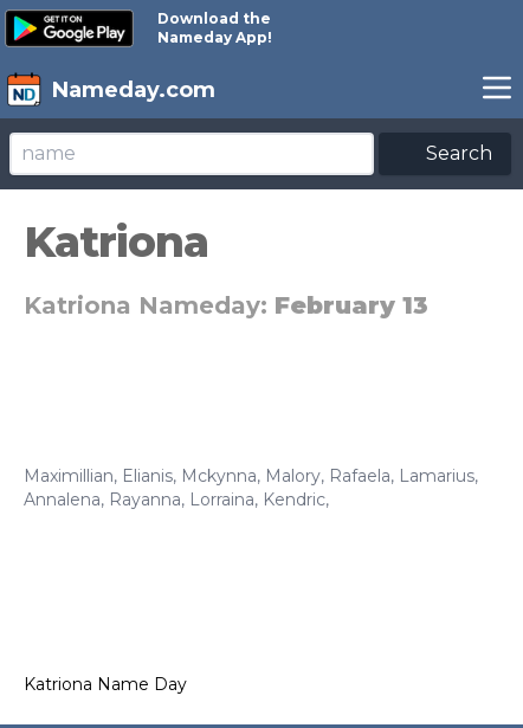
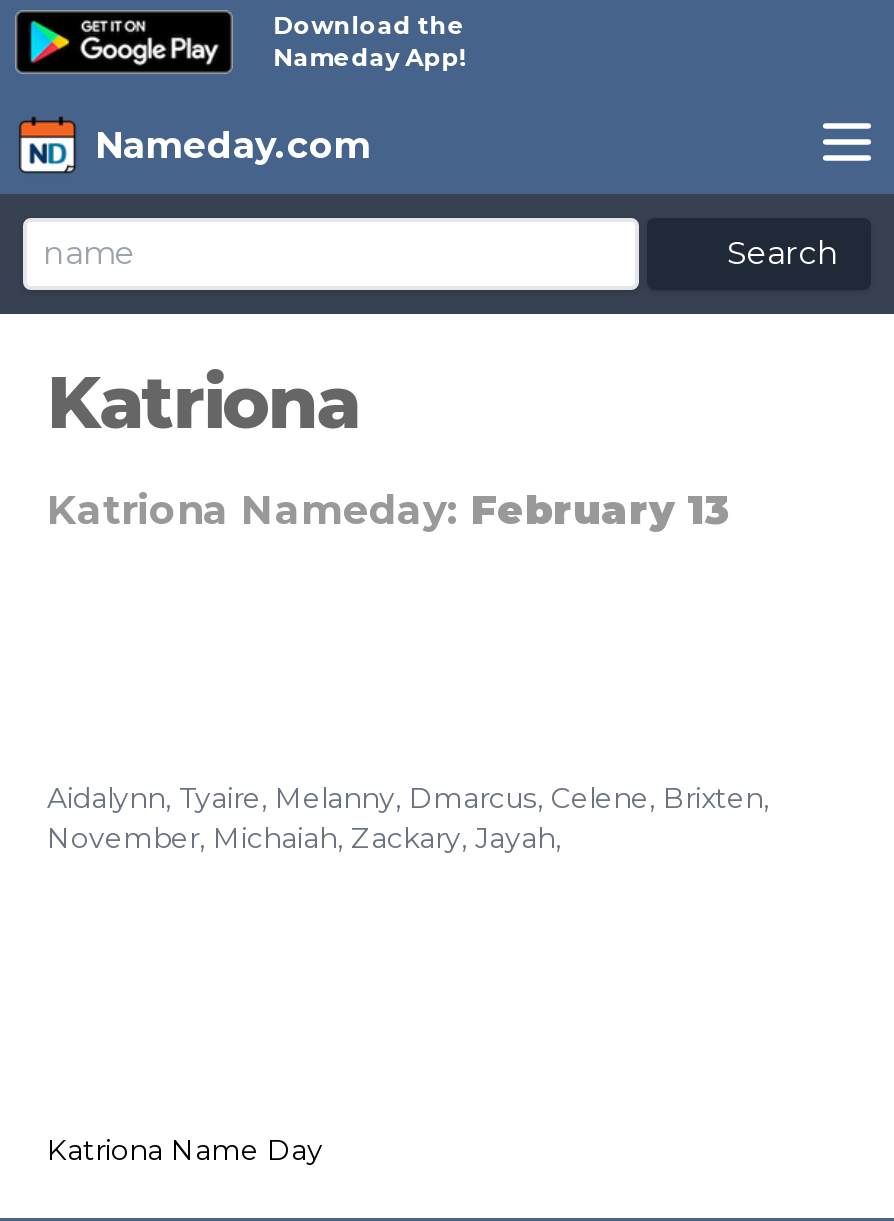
[24,465,478,510] Maximillian, Elianis, Mckynna, Malory, Rafaela, Lamarius, | Annalena, Rayanna, Lorraina, Kendric, -> [47,780,769,856] Aidalynn, Tyaire, Melanny, Dmarcus, Celene, Brixten, | November, Michaiah, Zackary, Jayah,

